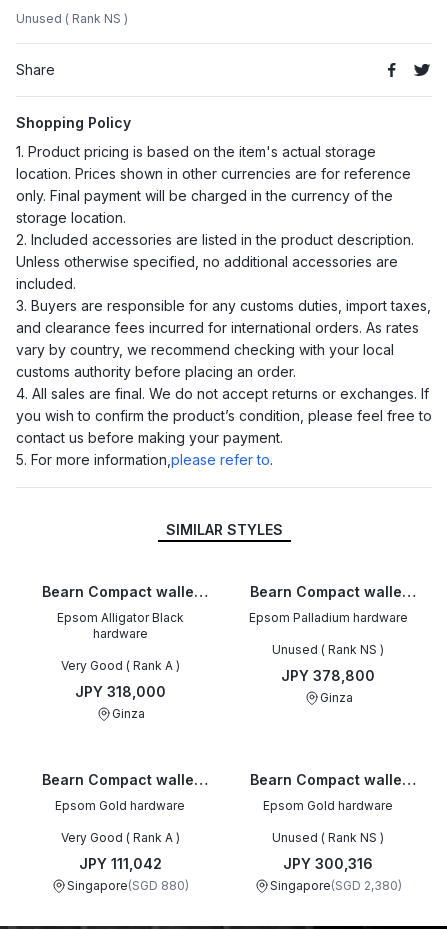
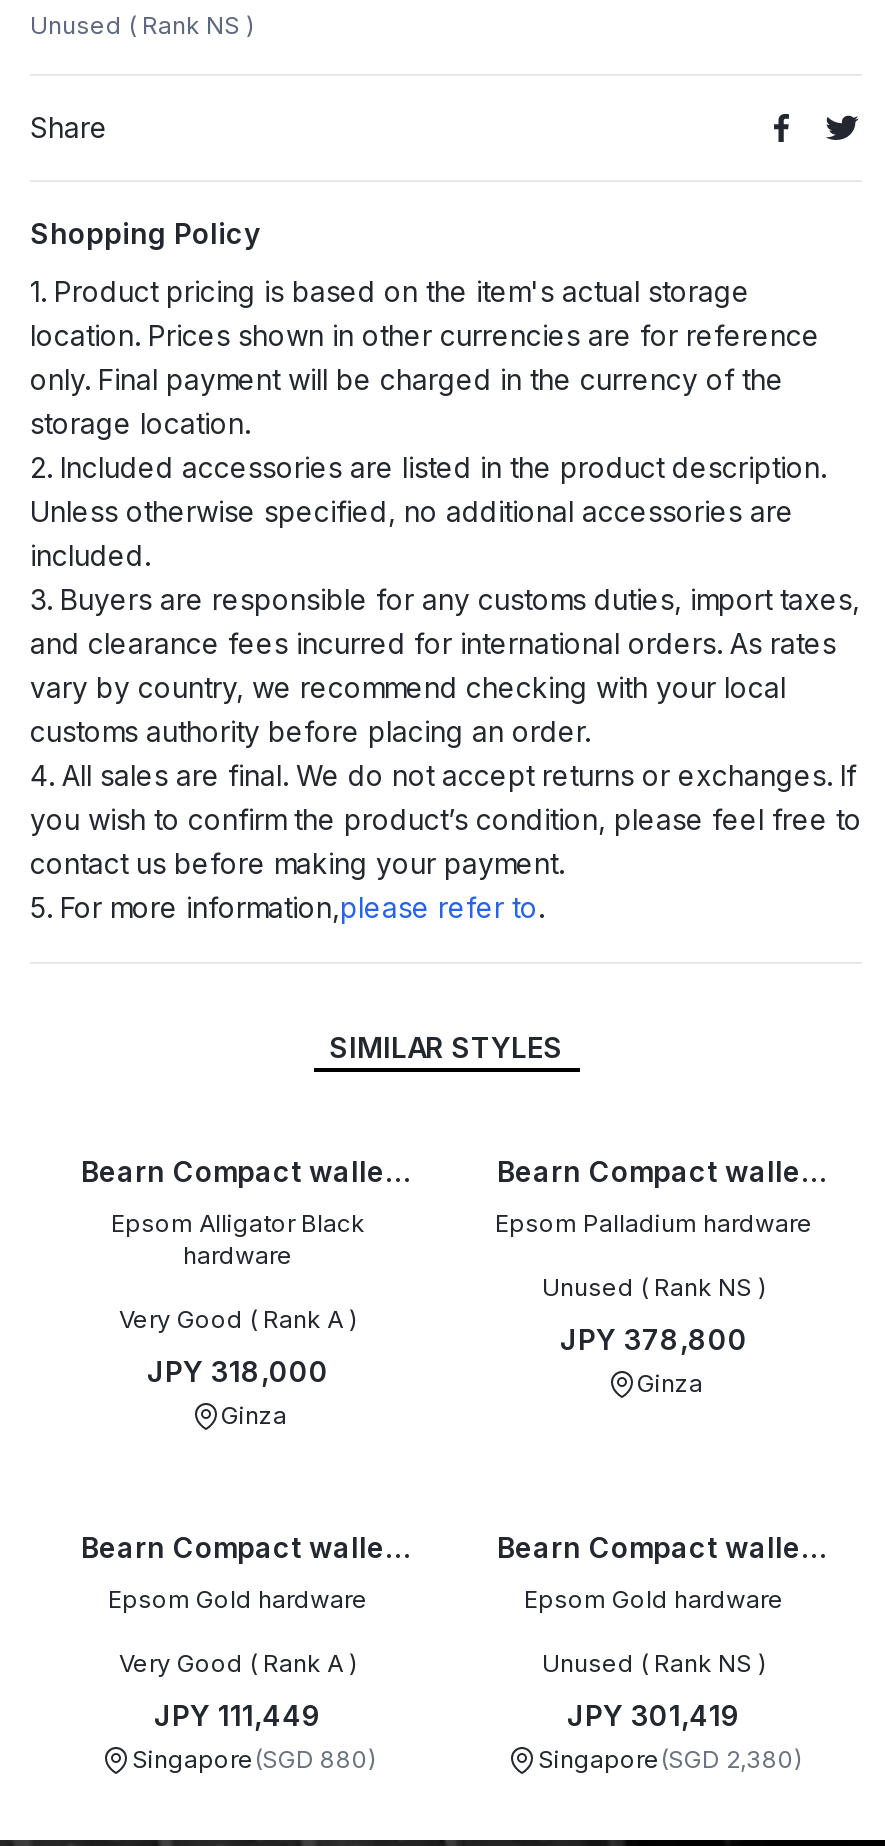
[78,855,161,872] JPY 111,042 -> [154,1698,322,1732] JPY 111,449
[283,855,373,872] JPY 300,316 -> [567,1698,741,1732] JPY 301,419

